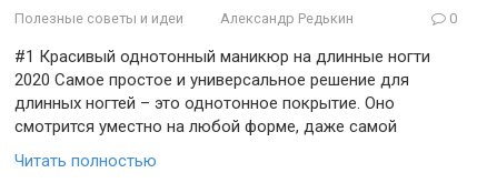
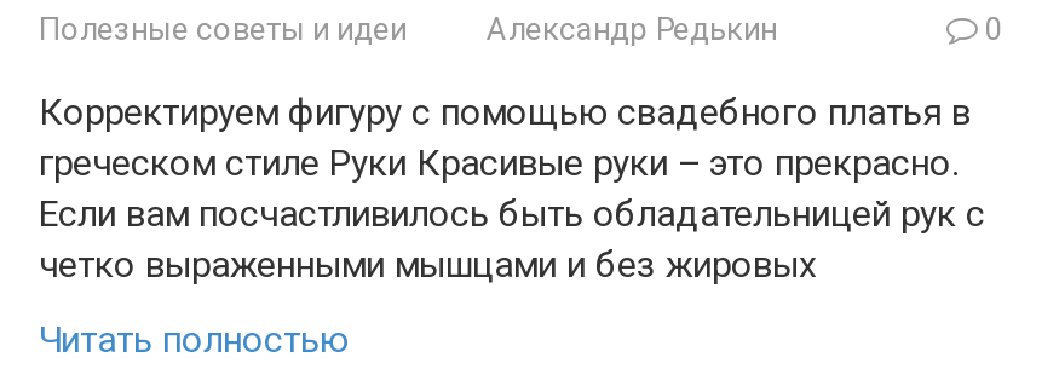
[14,47,430,136] #1 Красивый однотонный маникюр на длинные ногти | 2020 Самое простое и универсальное решение для | длинных ногтей – это однотонное покрытие. Оно | смотрится уместно на любой форме, даже самой -> [39,91,985,287] Корректируем фигуру с помощью свадебного платья в | греческом стиле Руки Красивые руки – это прекрасно. | Если вам посчастливилось быть обладательницей рук с | четко выраженными мышцами и без жировых

